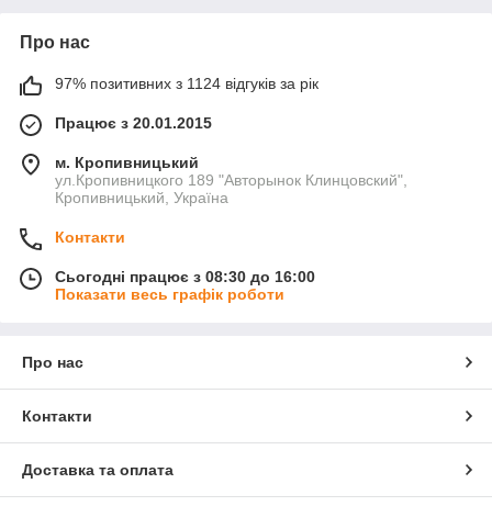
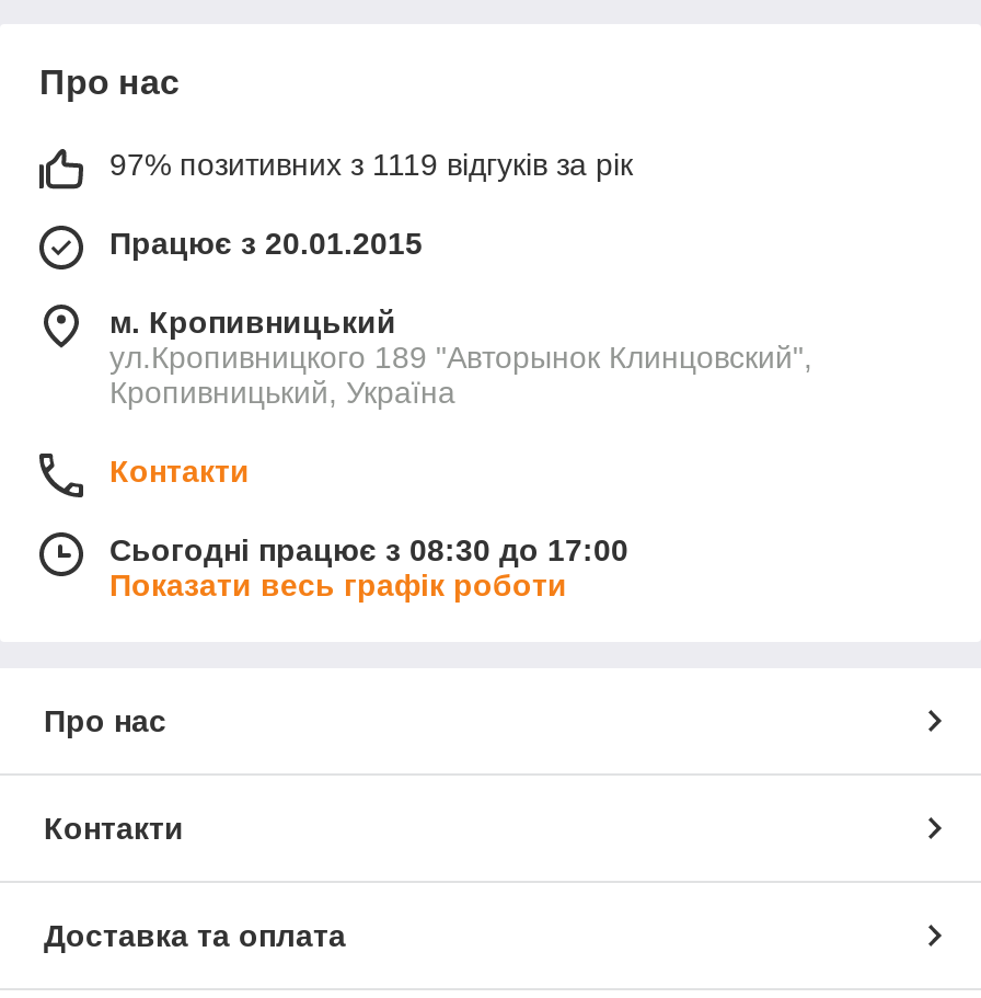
[55,75,318,92] 97% позитивних з 1124 відгуків за рік -> [109,147,633,182] 97% позитивних з 1119 відгуків за рік
[55,268,315,286] Сьогодні працює з 08:30 до 16:00 -> [109,533,628,568] Сьогодні працює з 08:30 до 17:00

